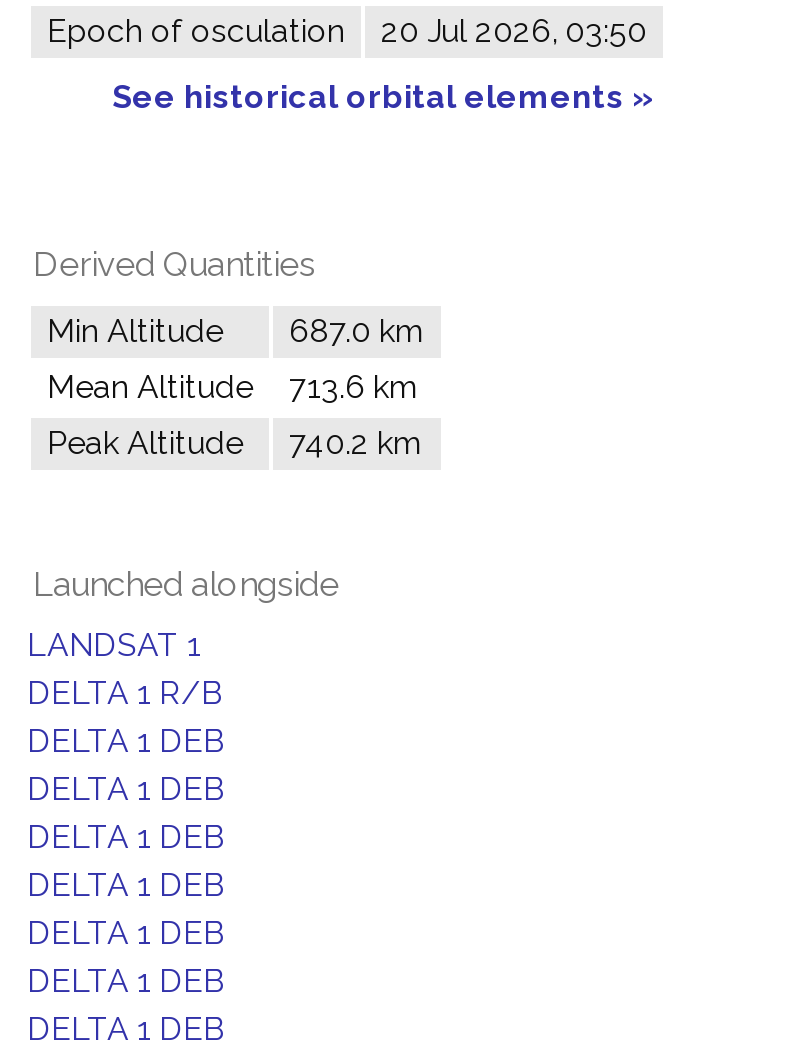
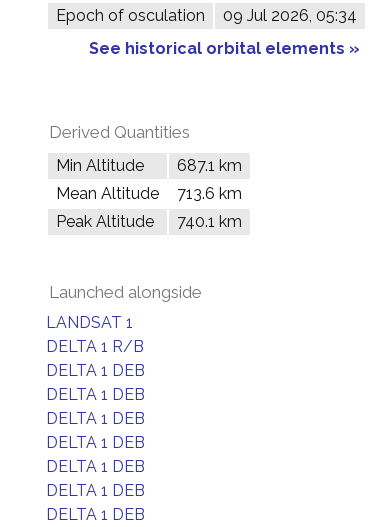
[47,12,647,50] Epoch of osculation 20 Jul 2026, 03:50 -> [56,6,357,25] Epoch of osculation 09 Jul 2026, 05:34
[47,312,425,350] Min Altitude 687.0 km -> [56,156,242,175] Min Altitude 687.1 km
[47,424,423,462] Peak Altitude 740.2 km -> [56,212,242,231] Peak Altitude 740.1 km

